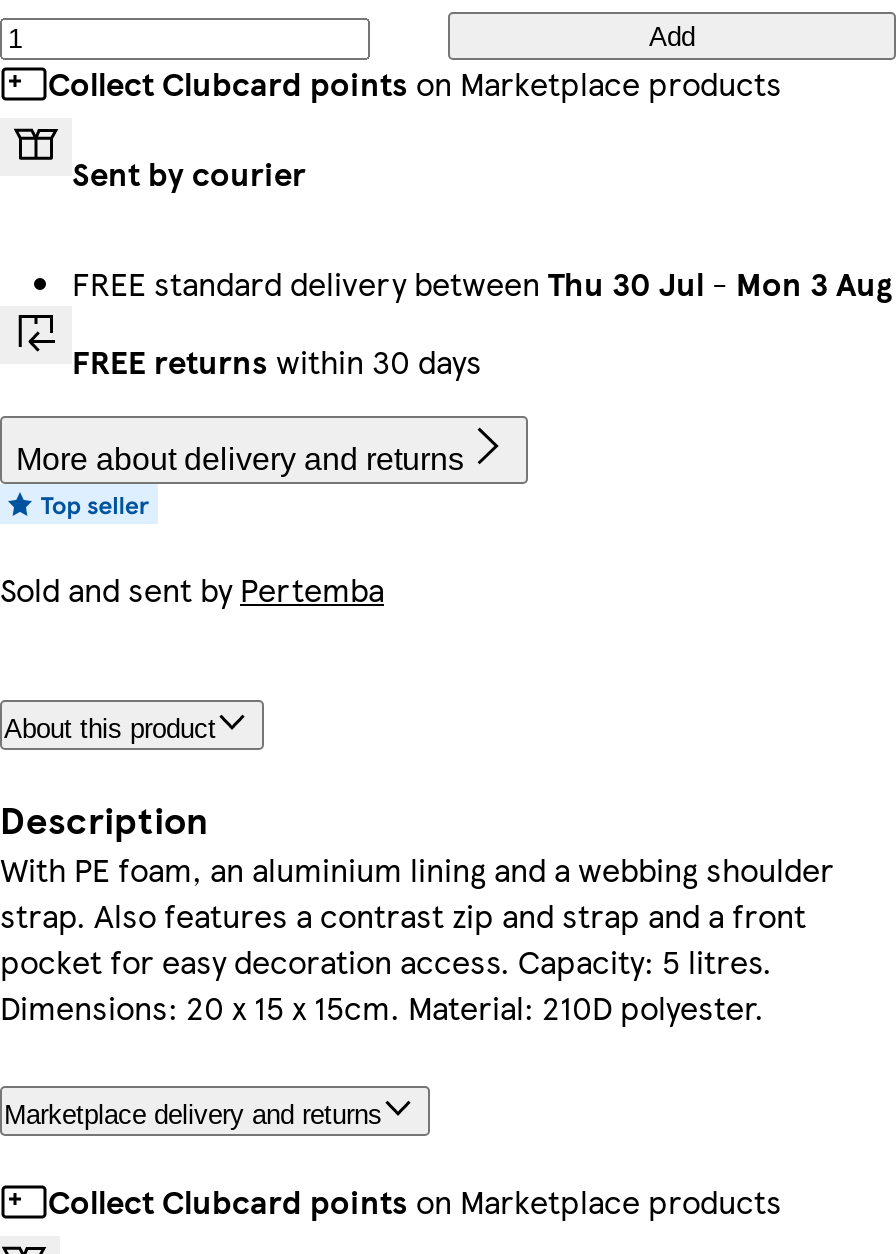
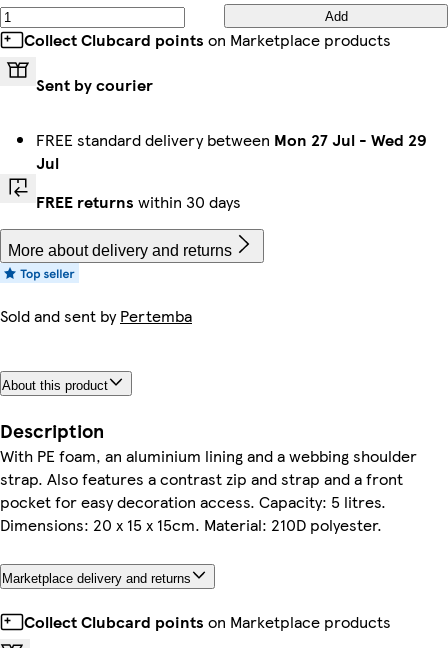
[72,260,892,306] FREE standard delivery between Thu 30 Jul - Mon 3 Aug -> [36,128,426,174] FREE standard delivery between Mon 27 Jul - Wed 29 | Jul

